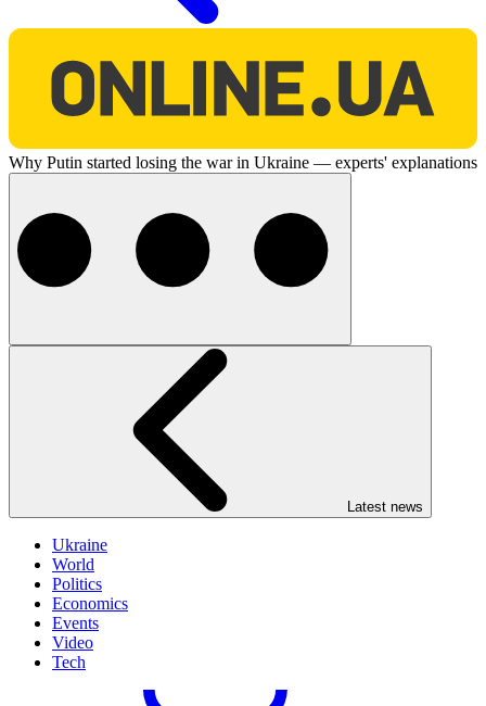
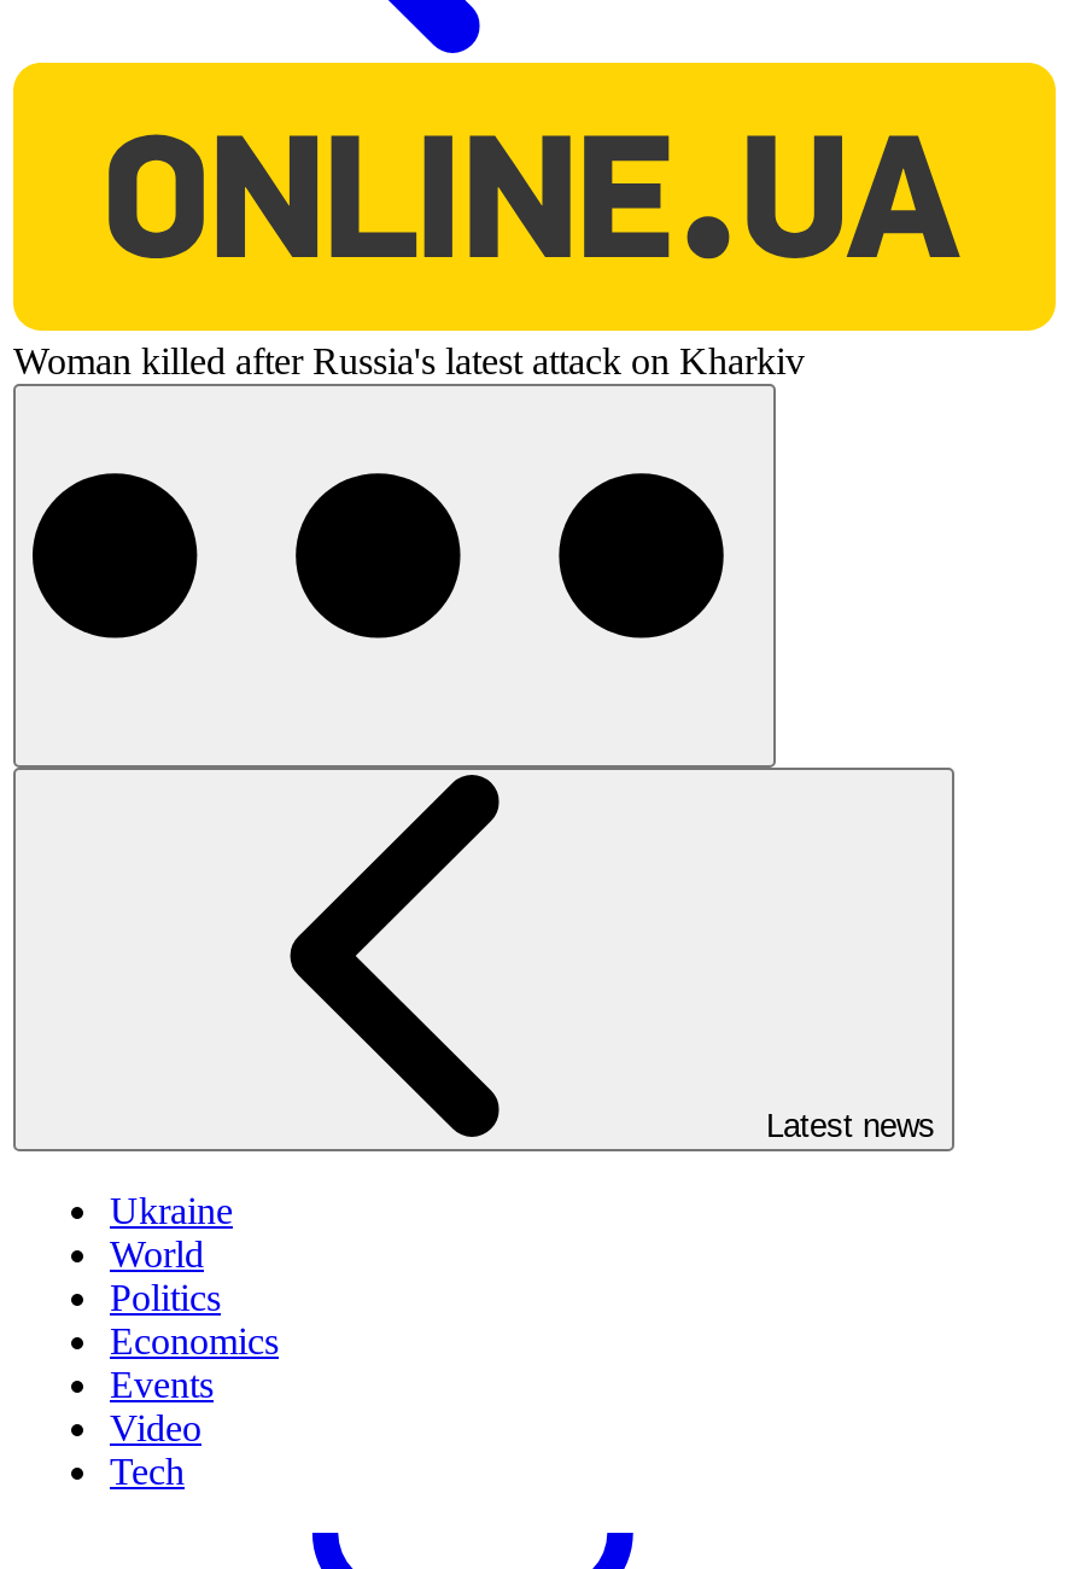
[9,153,477,172] Why Putin started losing the war in Ukraine — experts' explanations -> [13,340,805,381] Woman killed after Russia's latest attack on Kharkiv

